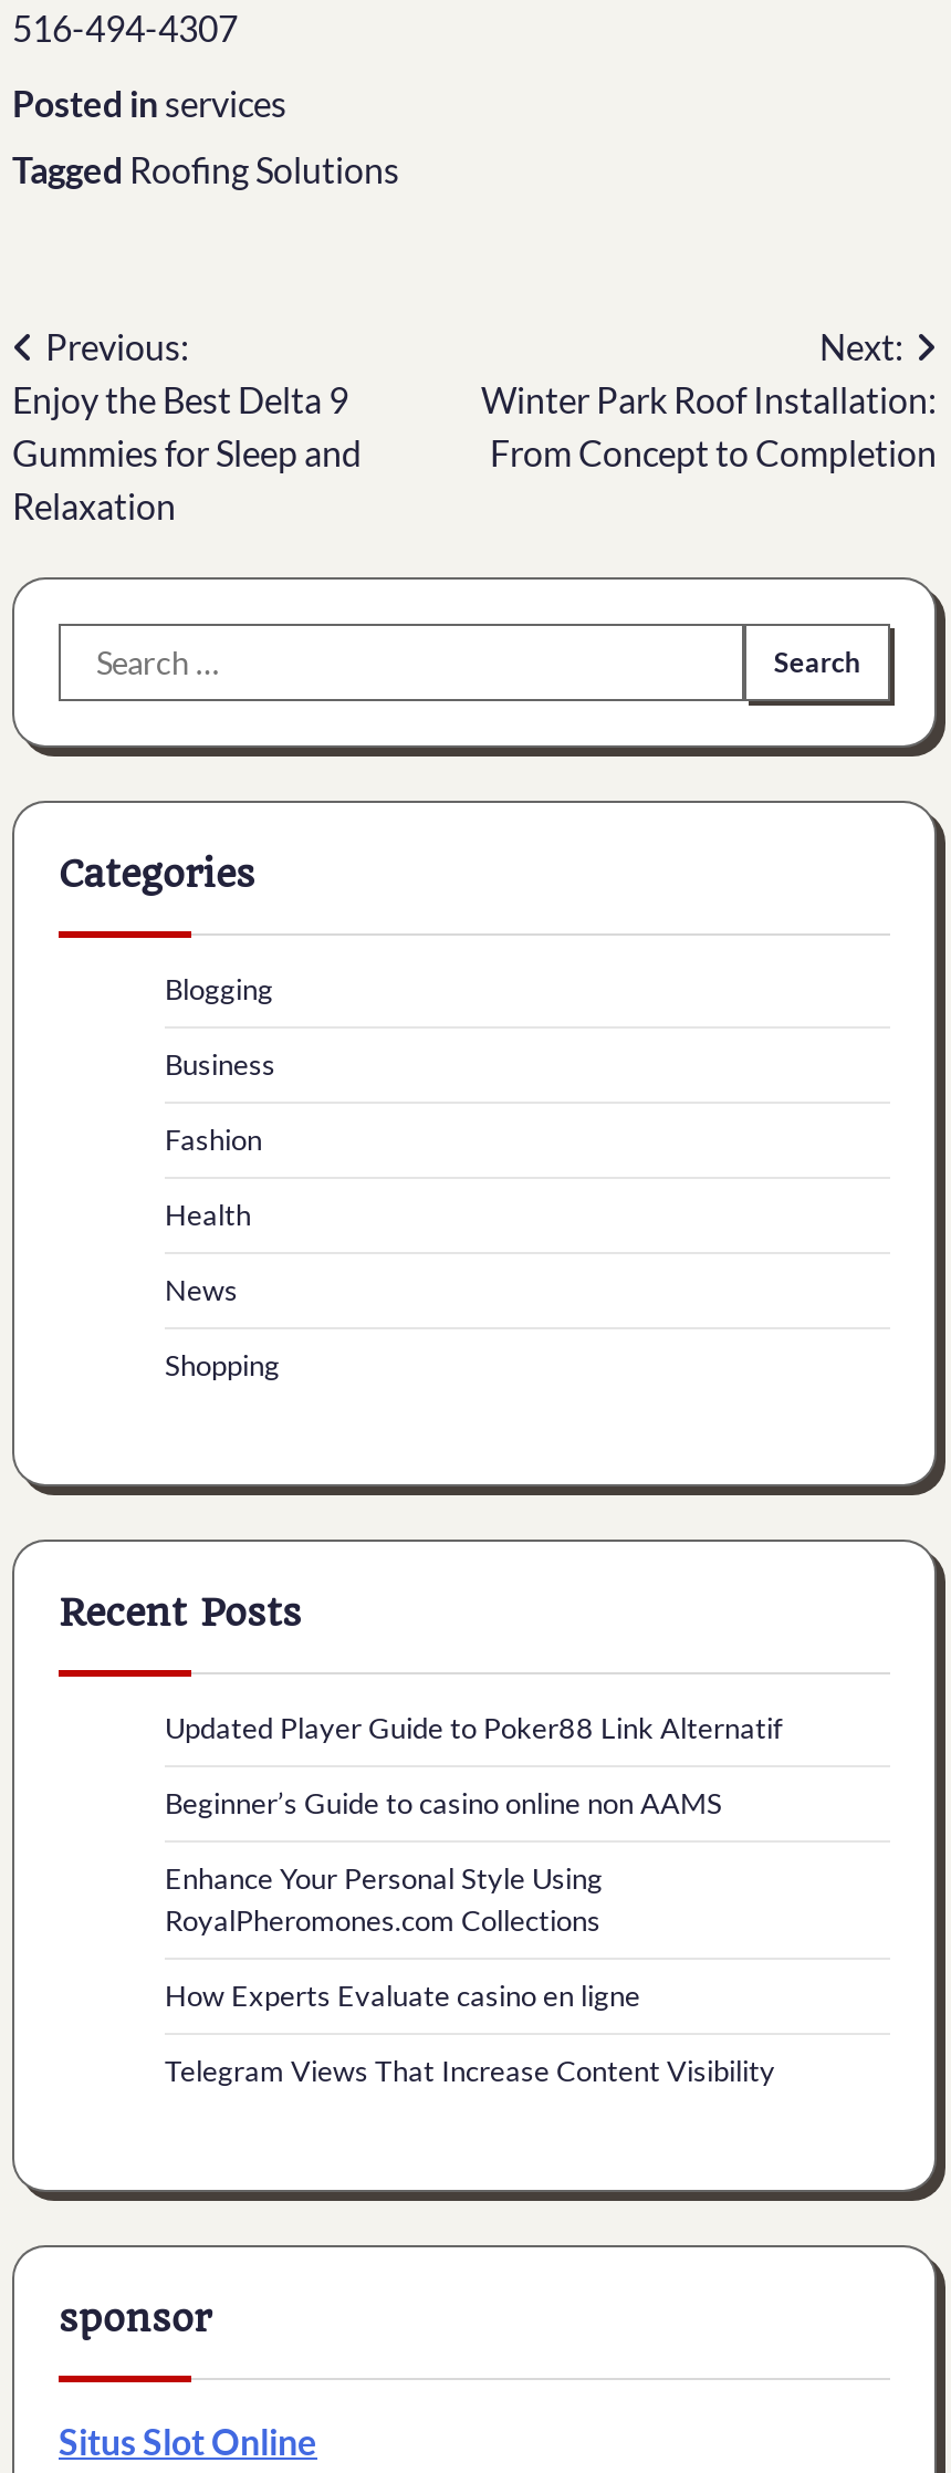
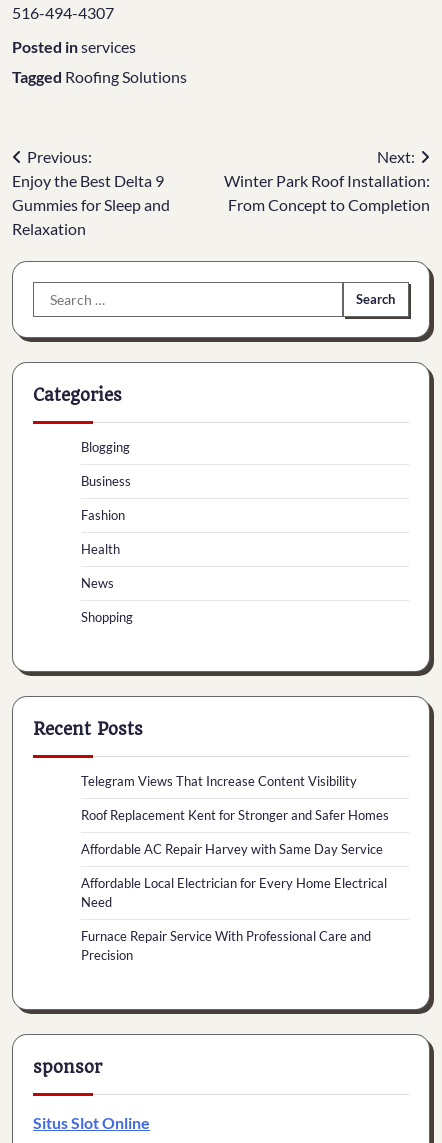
[165,1710,782,2013] Updated Player Guide to Poker88 Link Alternatif | Beginner’s Guide to casino online non AAMS | Enhance Your Personal Style Using | RoyalPheromones.com Collections | How Experts Evaluate casino en ligne -> none
moved [165,2053,775,2088] -> [81,773,357,789]: Telegram Views That Increase Content Visibility
none -> [81,807,389,963] Roof Replacement Kent for Stronger and Safer Homes | Affordable AC Repair Harvey with Same Day Service | Affordable Local Electrician for Every Home Electrical | Need | Furnace Repair Service With Professional Care and | Precision

